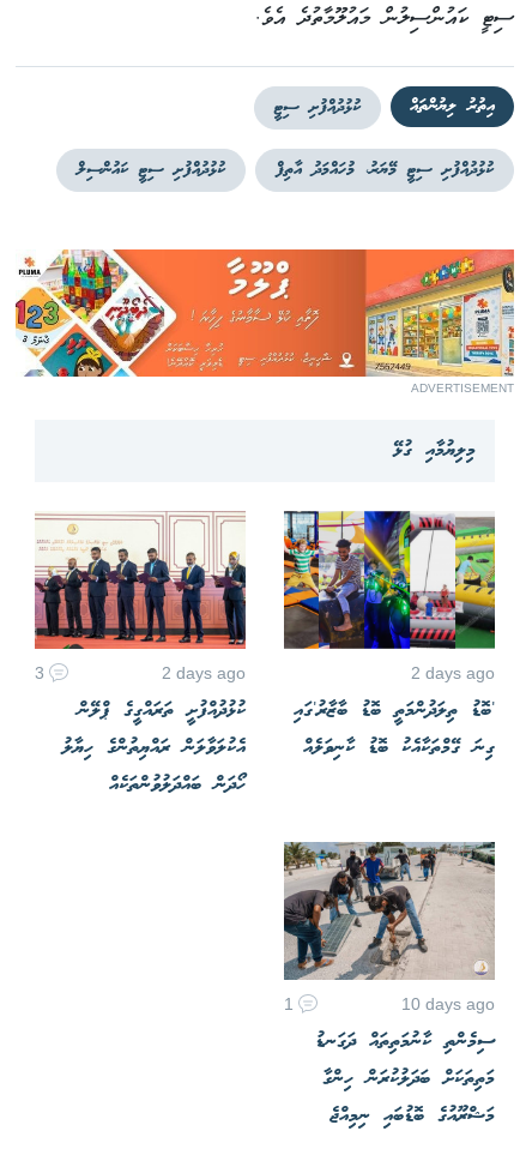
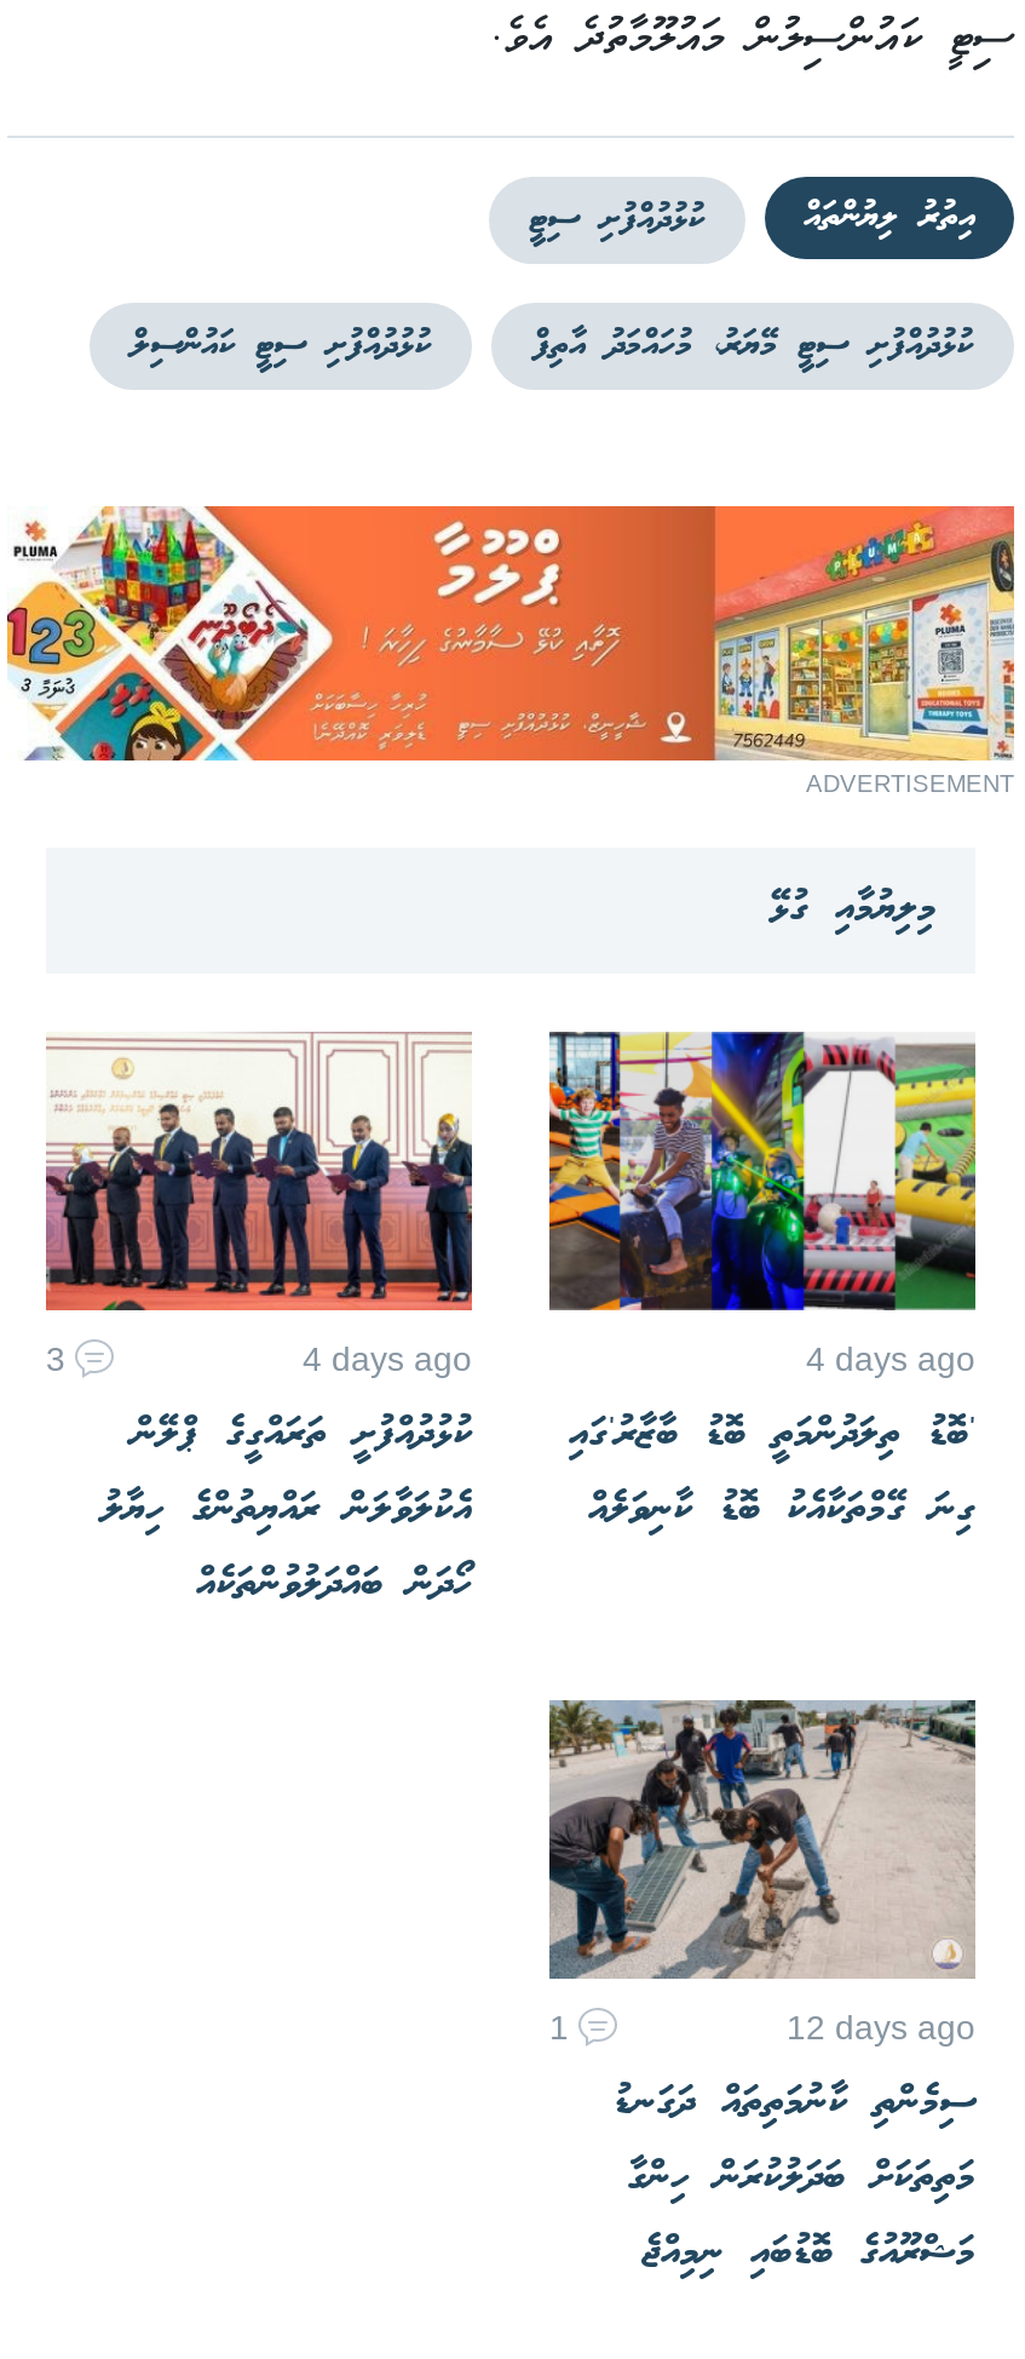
[162,663,246,682] 2 days ago -> [303,1339,472,1378] 4 days ago
[411,663,495,682] 2 days ago -> [806,1339,975,1378] 4 days ago
[401,994,495,1013] 10 days ago -> [787,2008,975,2046] 12 days ago

